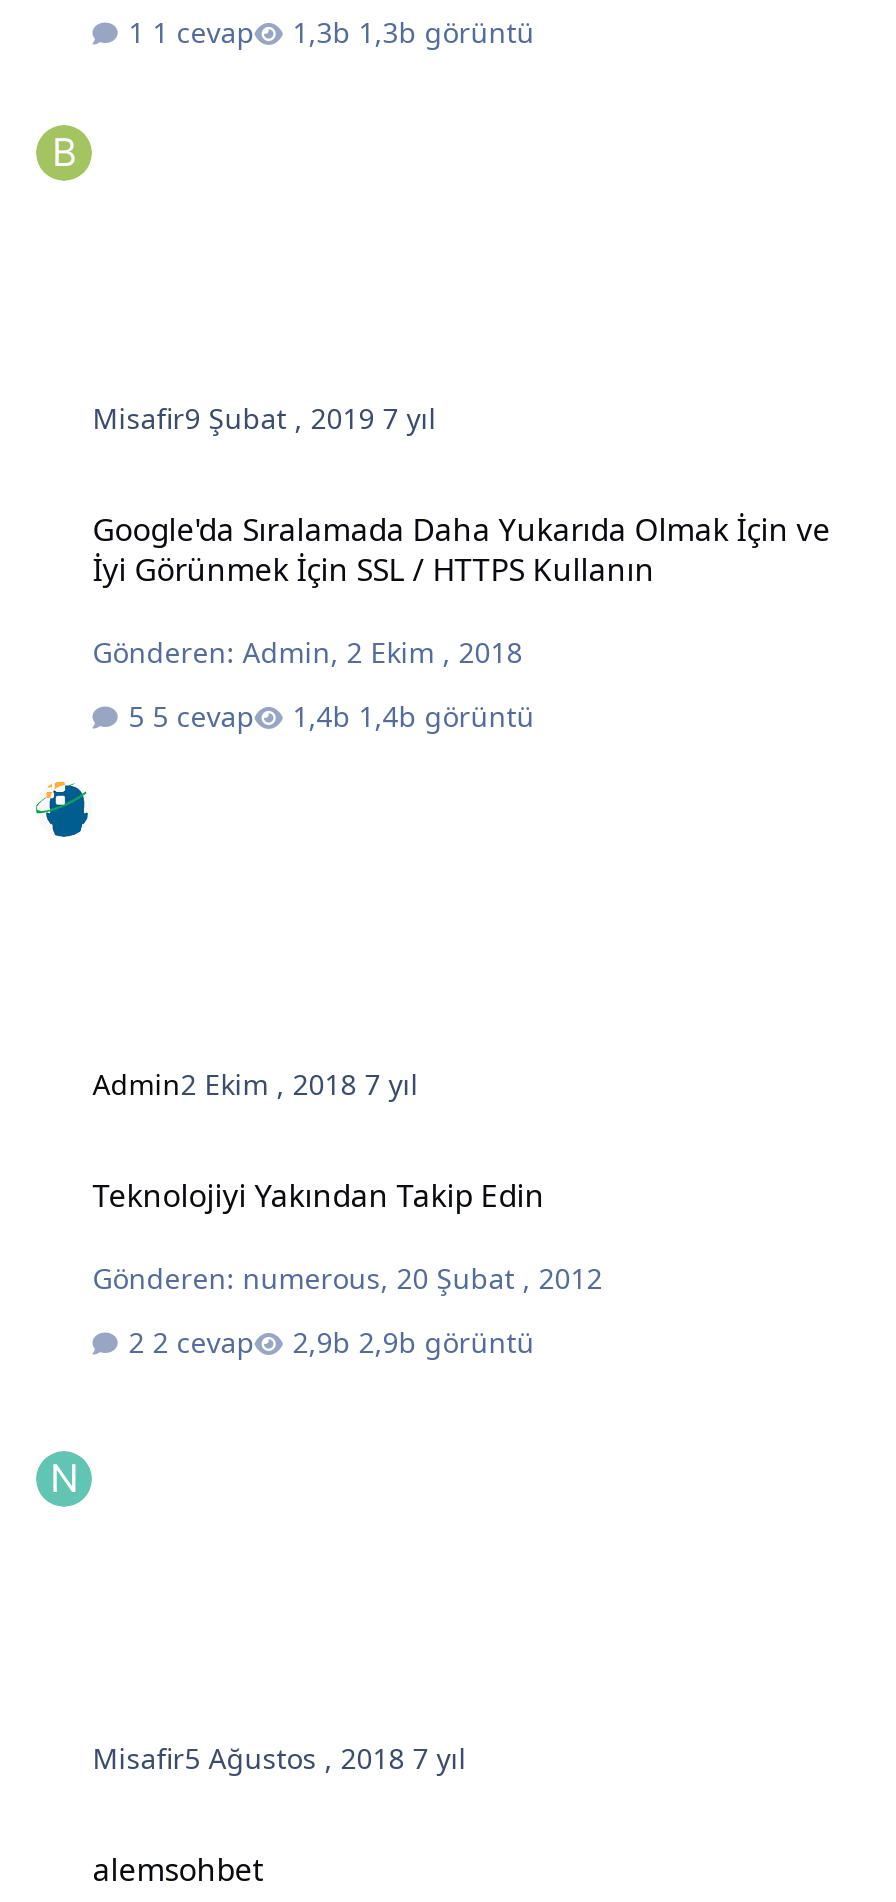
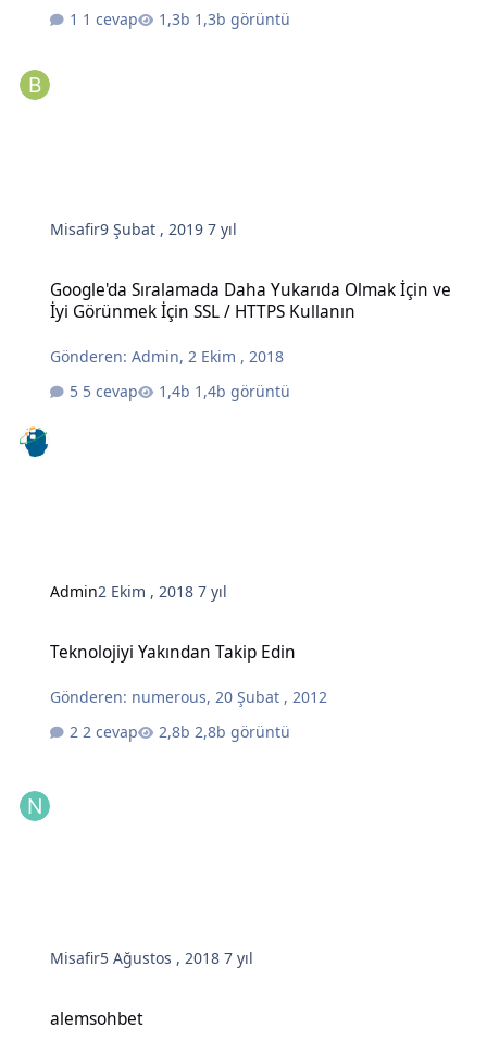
[358,1323,534,1361] 2,9b görüntü -> [195,721,290,742] 2,8b görüntü

